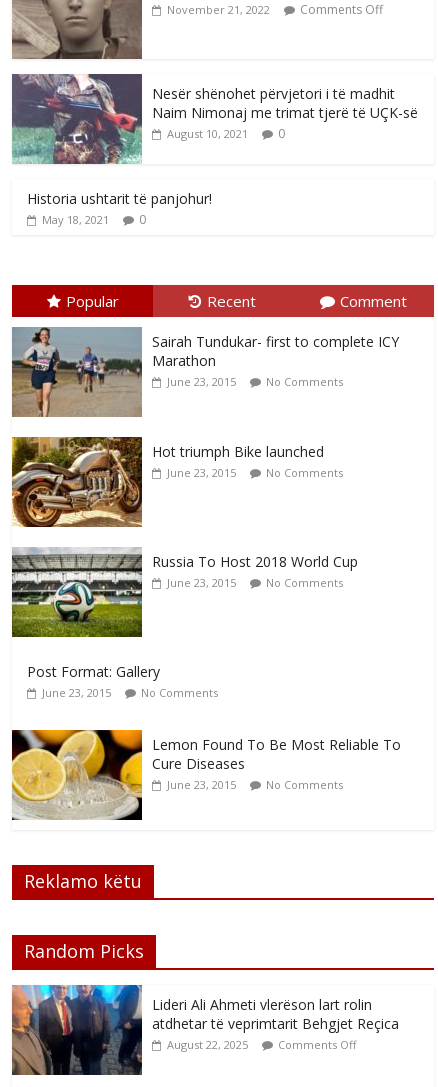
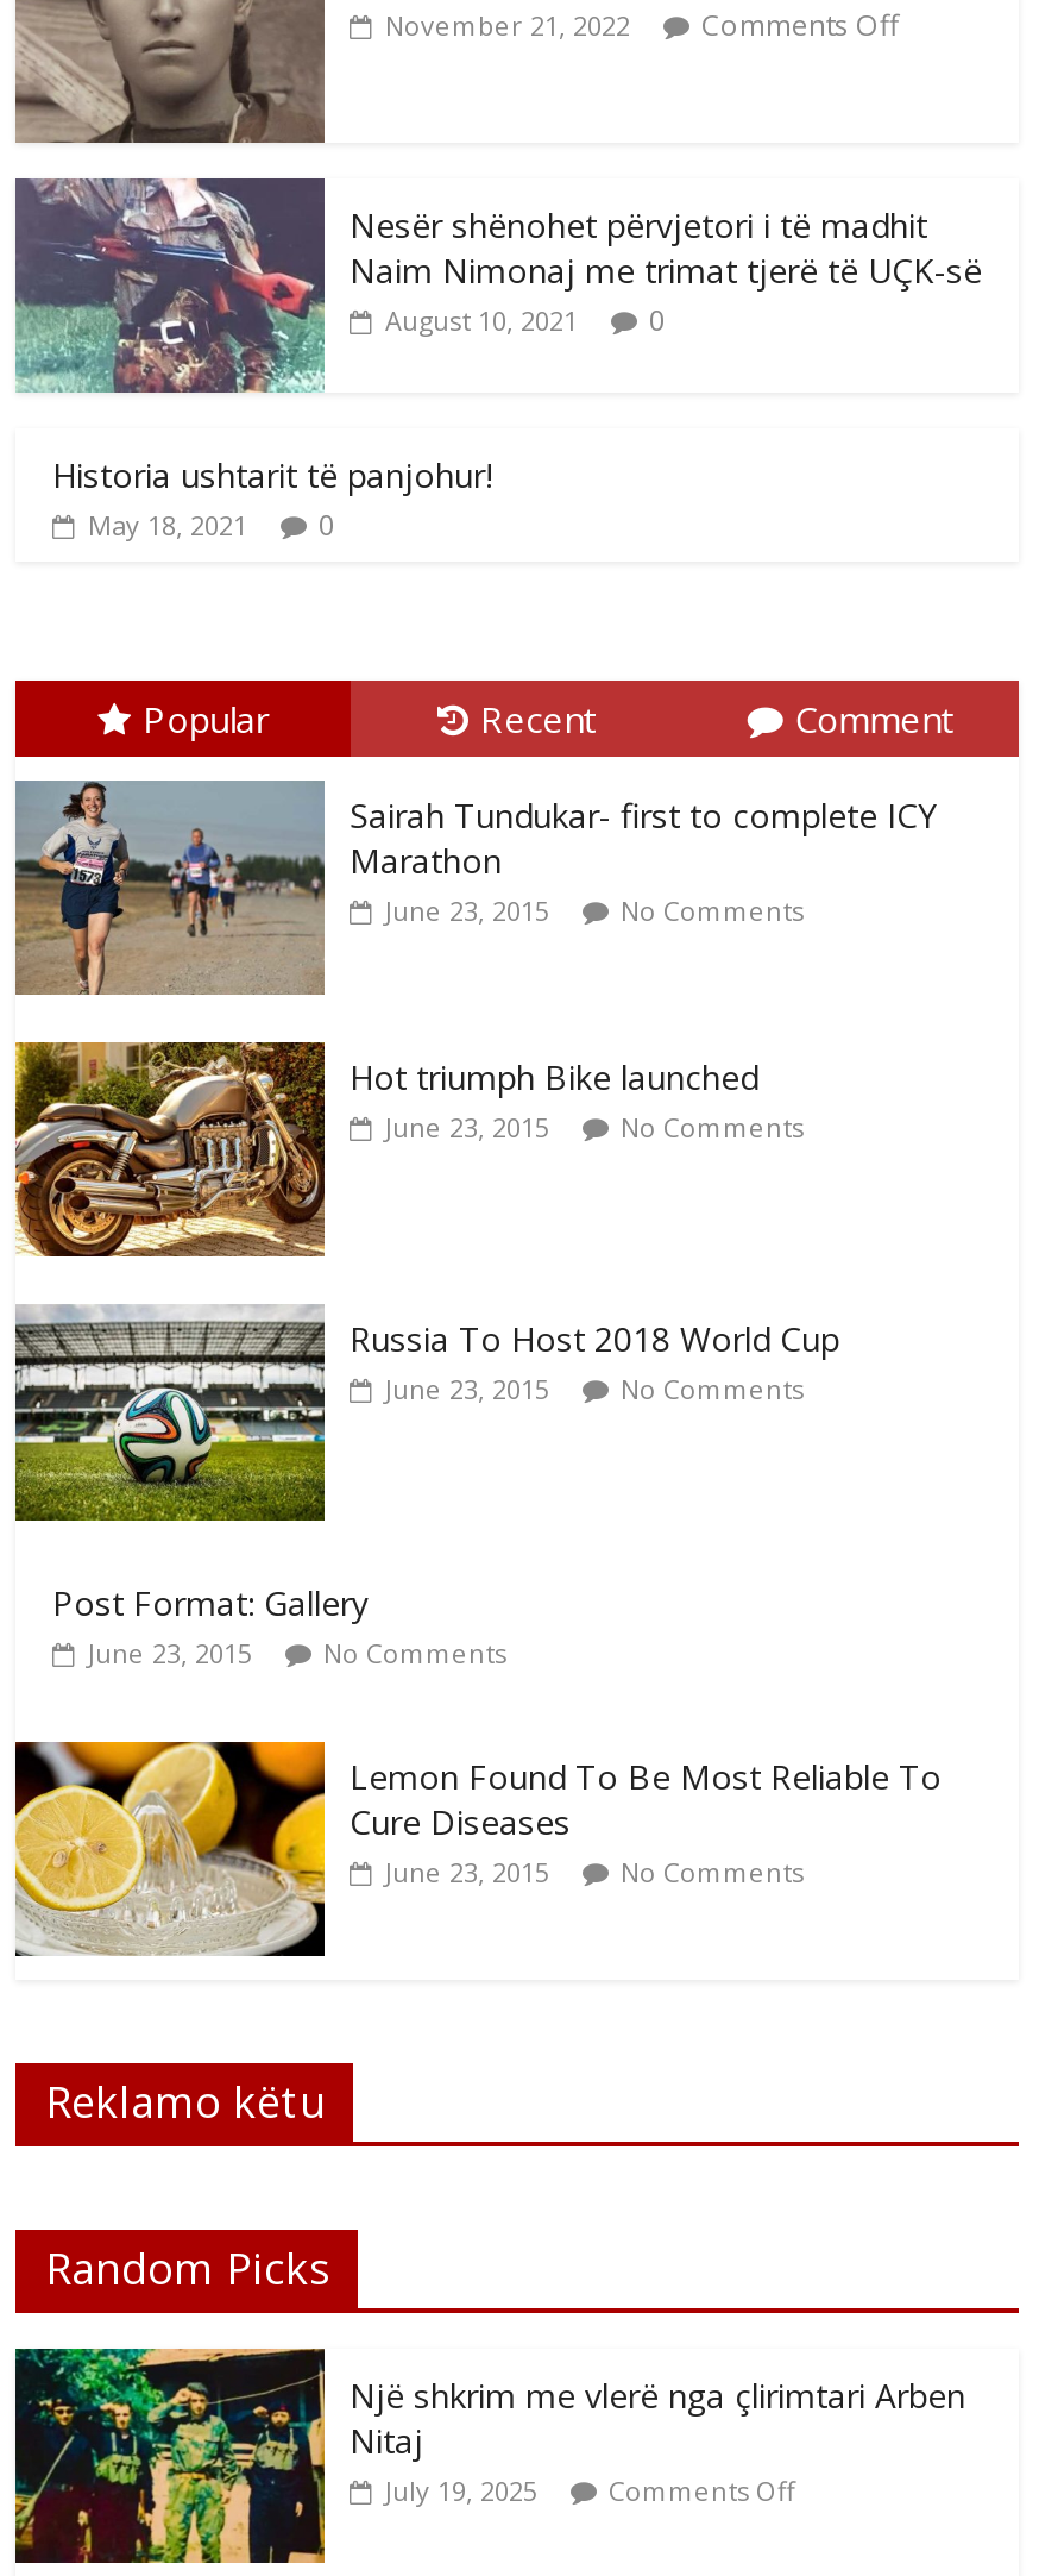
[11,984,399,1076] [image] | Lideri Ali Ahmeti vlerëson lart rolin | atdhetar të veprimtarit Behgjet Reçica | August 22, 2025 -> [13,2346,965,2565] [image] | Një shkrim me vlerë nga çlirimtari Arben | Nitaj | July 19, 2025

